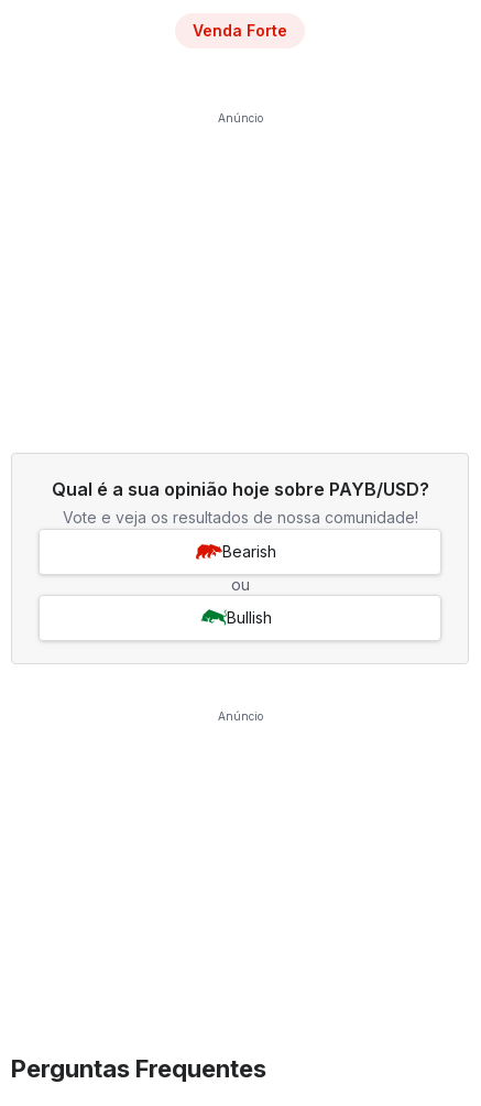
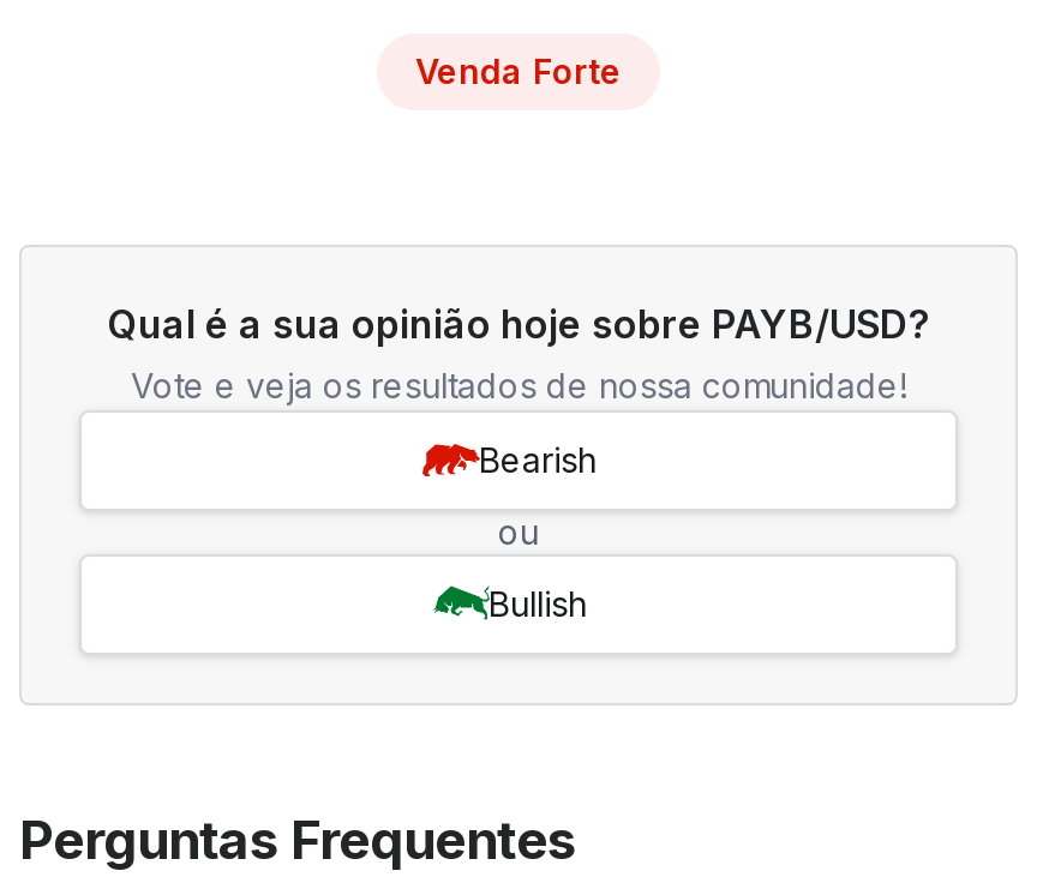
[217,111,263,124] Anúncio -> none
[217,709,263,722] Anúncio -> none

